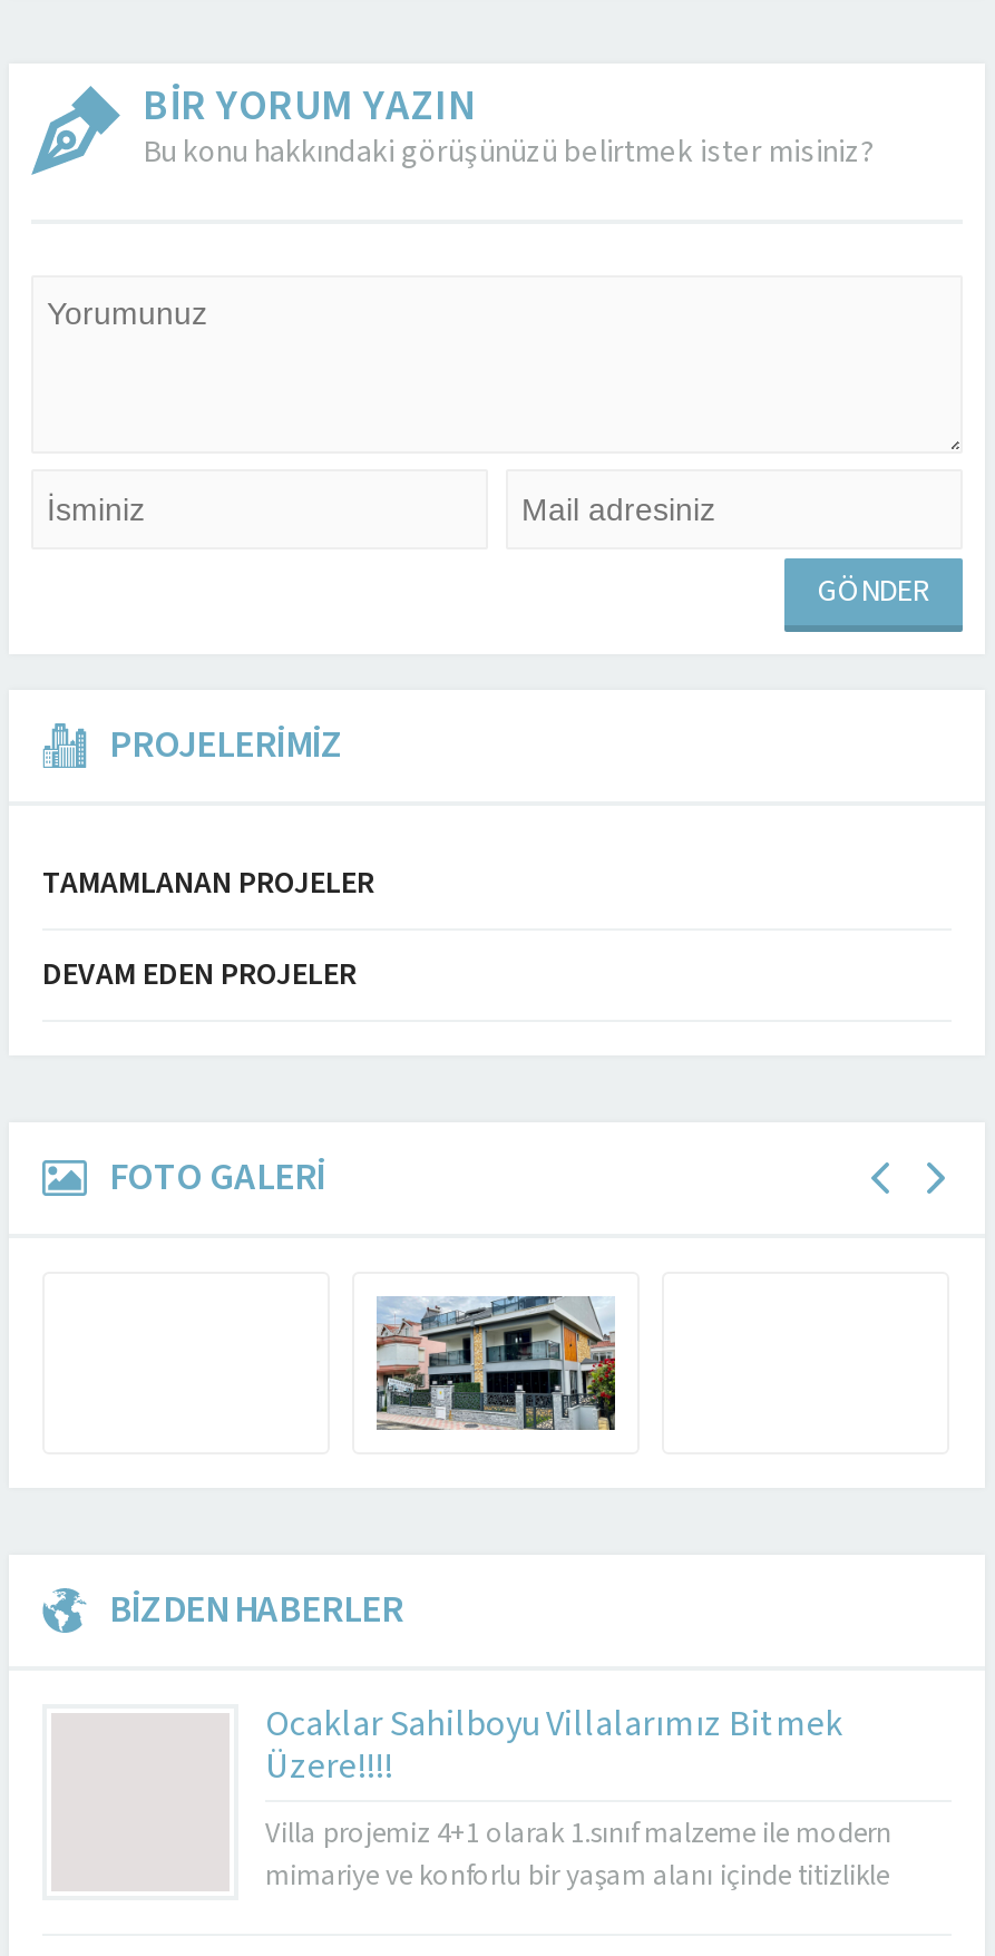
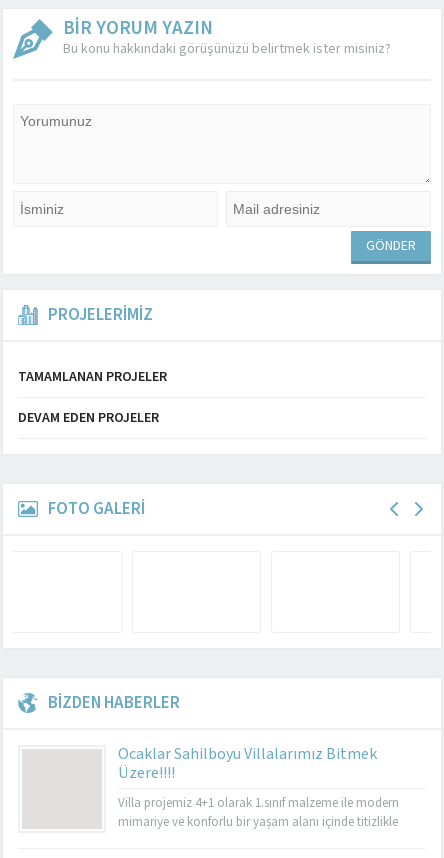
[374,1294,617,1432] [image] -> none

